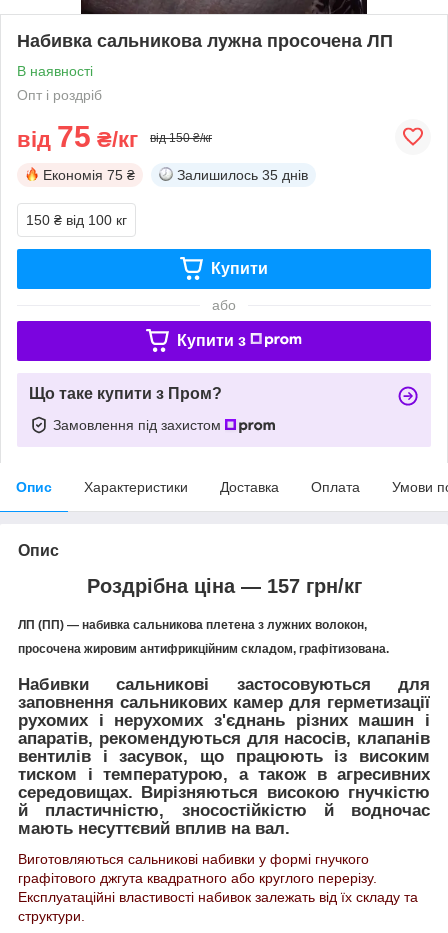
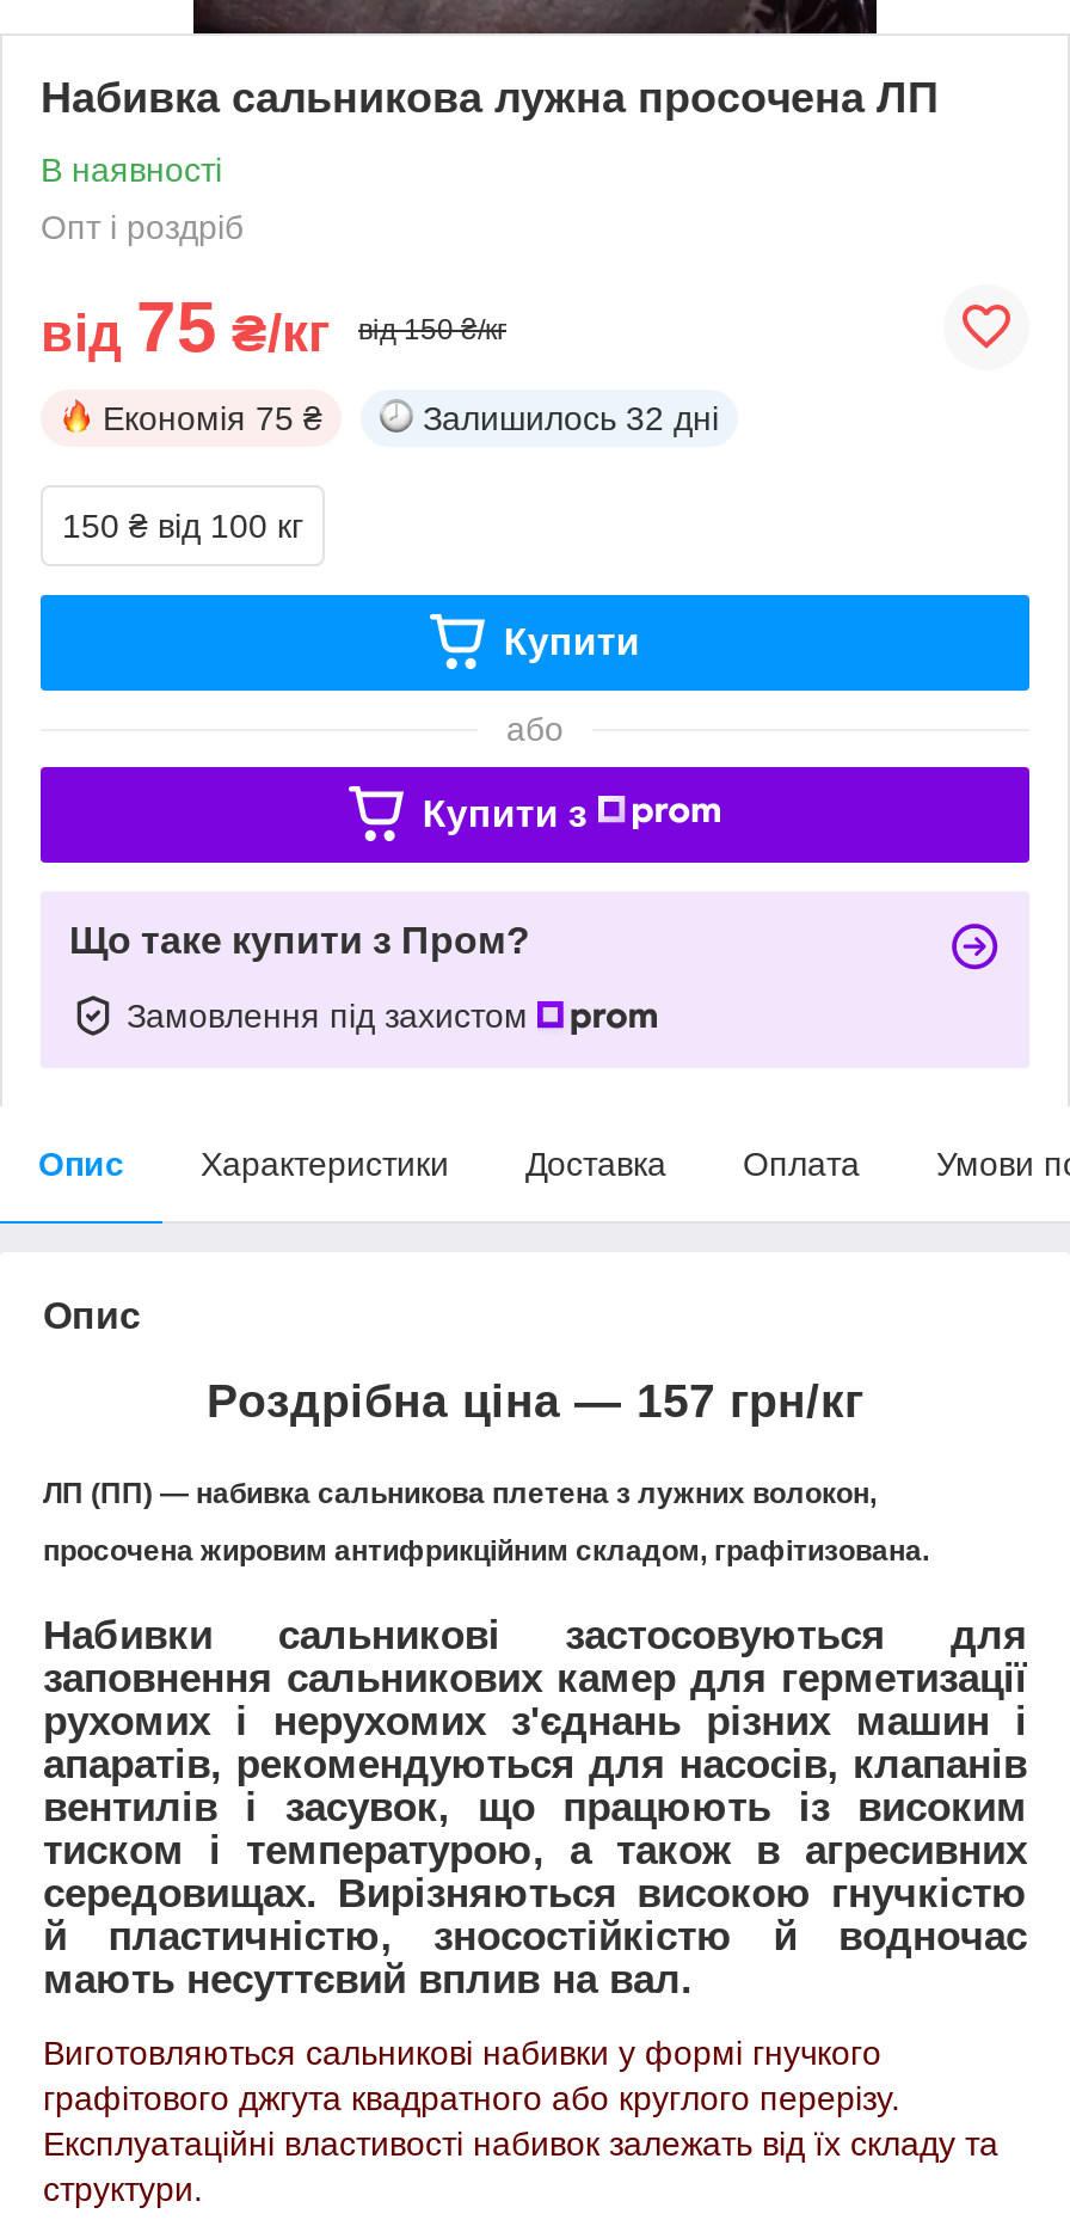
[177,167,308,183] Залишилось 35 днів -> [423,399,719,437] Залишилось 32 дні

